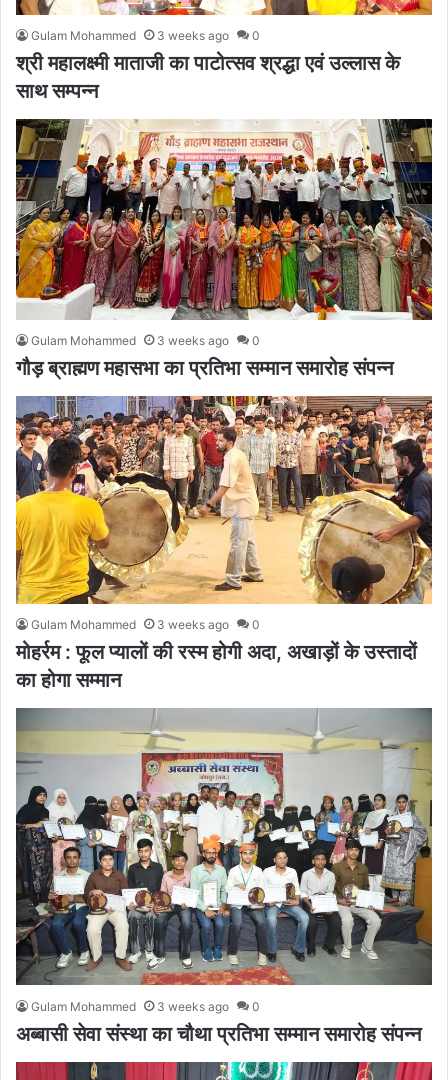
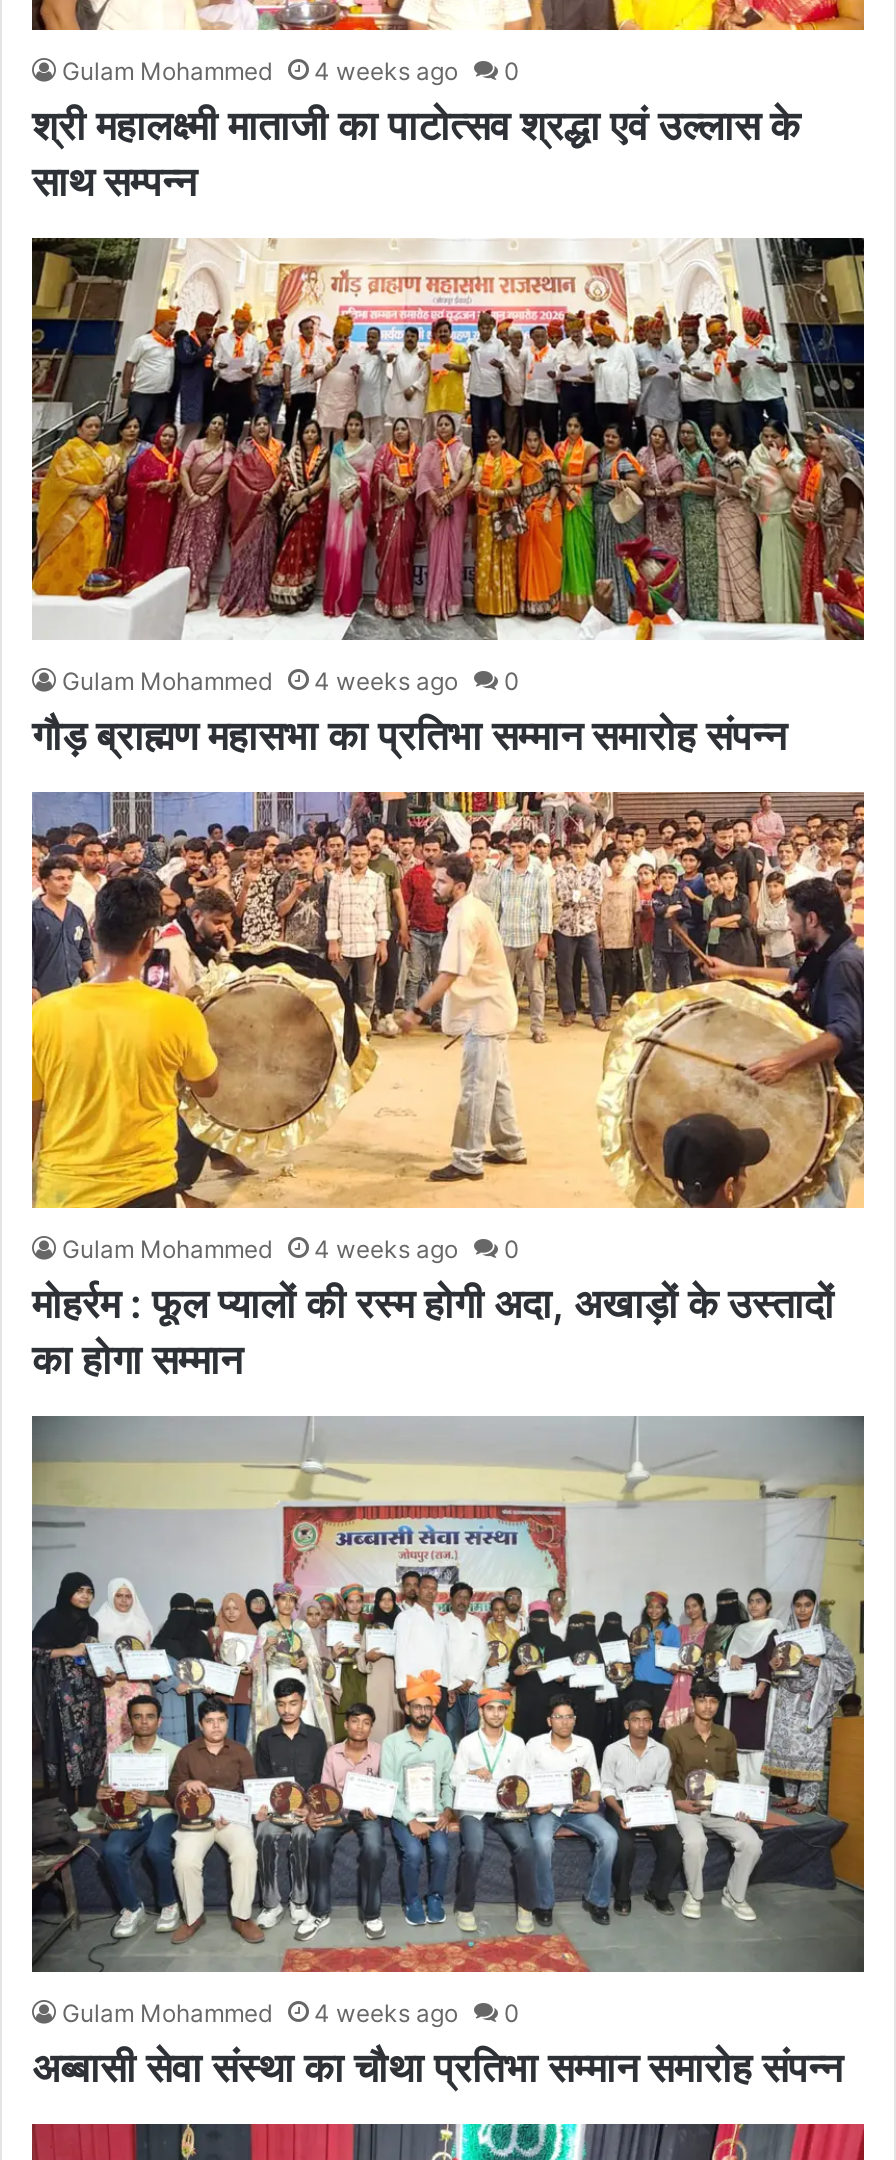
[31,28,260,43] Gulam Mohammed 3 weeks ago 0 -> [62,56,520,86] Gulam Mohammed 4 weeks ago 0
[31,333,260,348] Gulam Mohammed 3 weeks ago 0 -> [62,666,520,696] Gulam Mohammed 4 weeks ago 0
[31,617,260,632] Gulam Mohammed 3 weeks ago 0 -> [62,1235,520,1265] Gulam Mohammed 4 weeks ago 0
[31,999,260,1014] Gulam Mohammed 3 weeks ago 0 -> [62,1998,520,2028] Gulam Mohammed 4 weeks ago 0

